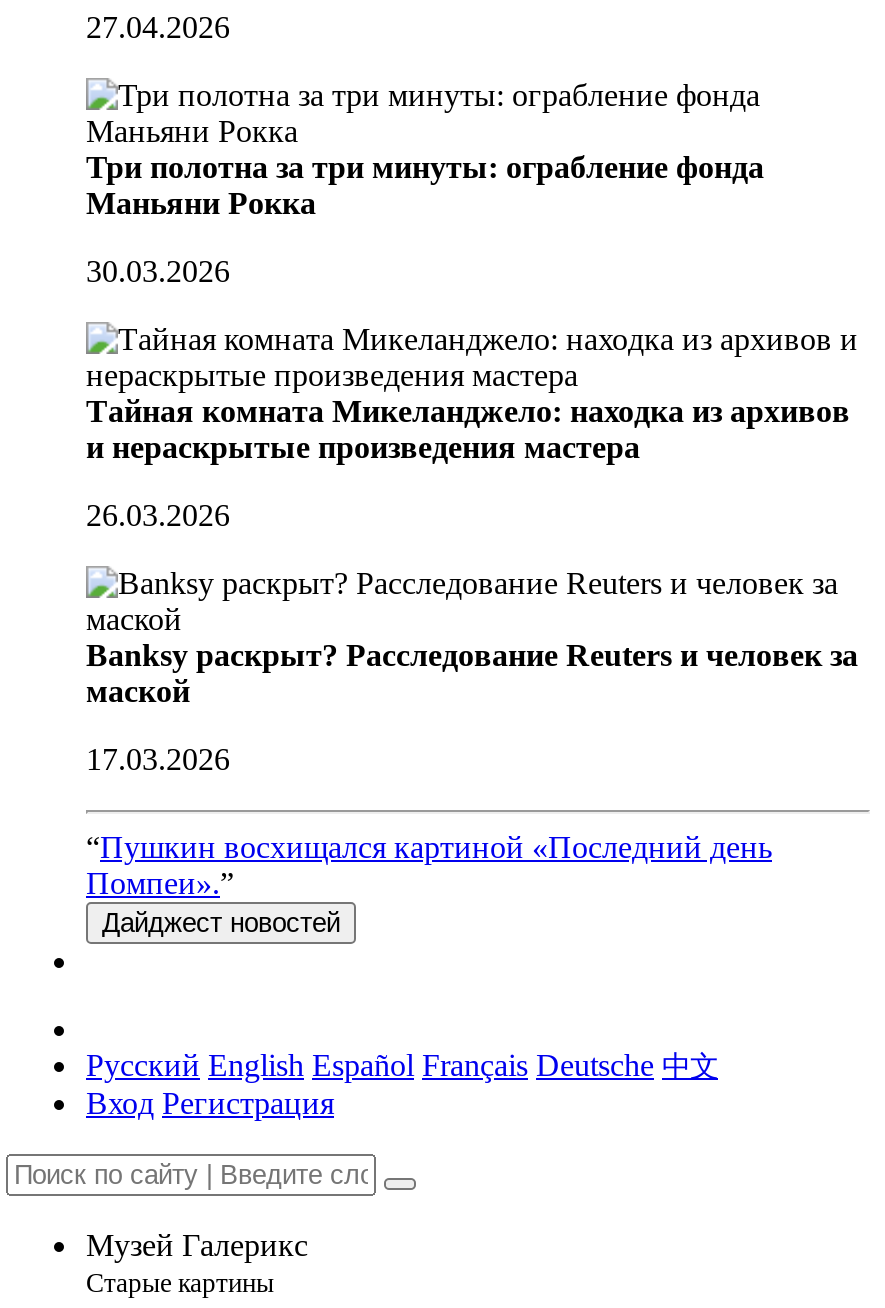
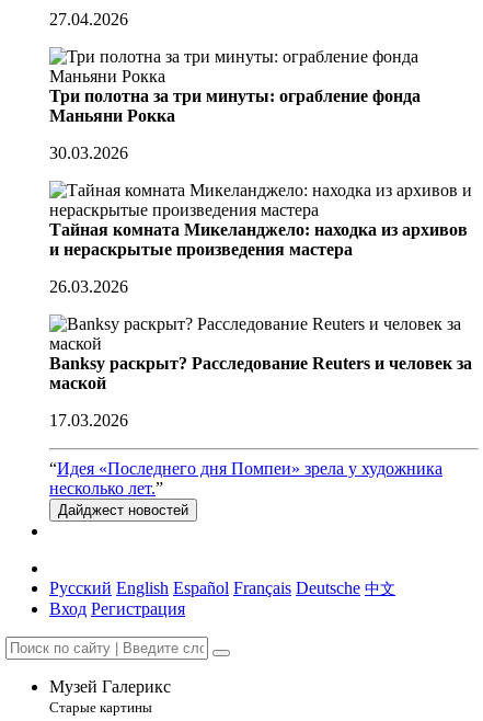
[86,830,772,900] “Пушкин восхищался картиной «Последний день | Помпеи».” -> [49,459,442,497] “Идея «Последнего дня Помпеи» зрела у художника | несколько лет.”

